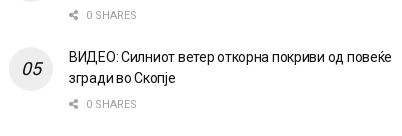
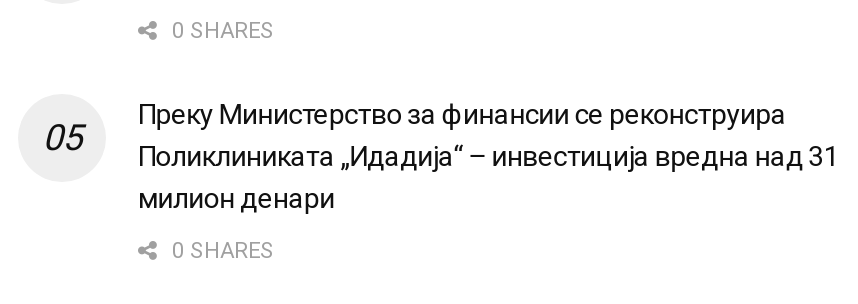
[69,49,392,86] ВИДЕО: Силниот ветер откорна покриви од повеќе | згради во Скопје -> [138,98,839,214] Преку Министерство за финансии се реконструира | Поликлиниката „Идадија“ – инвестиција вредна над 31 | милион денари

